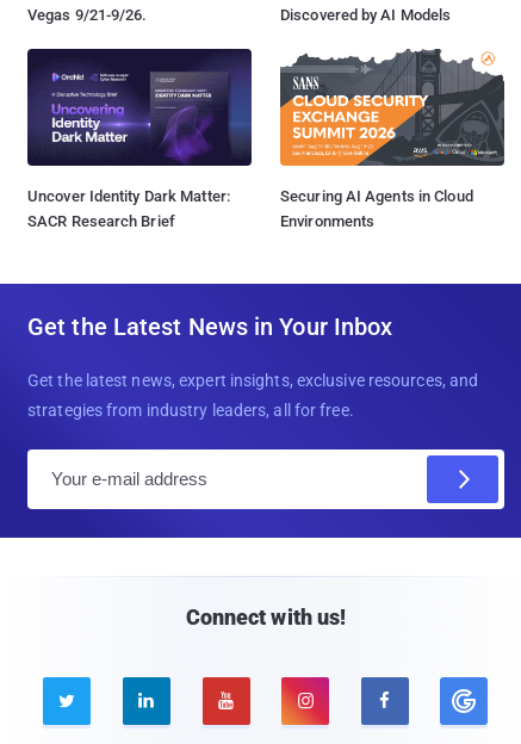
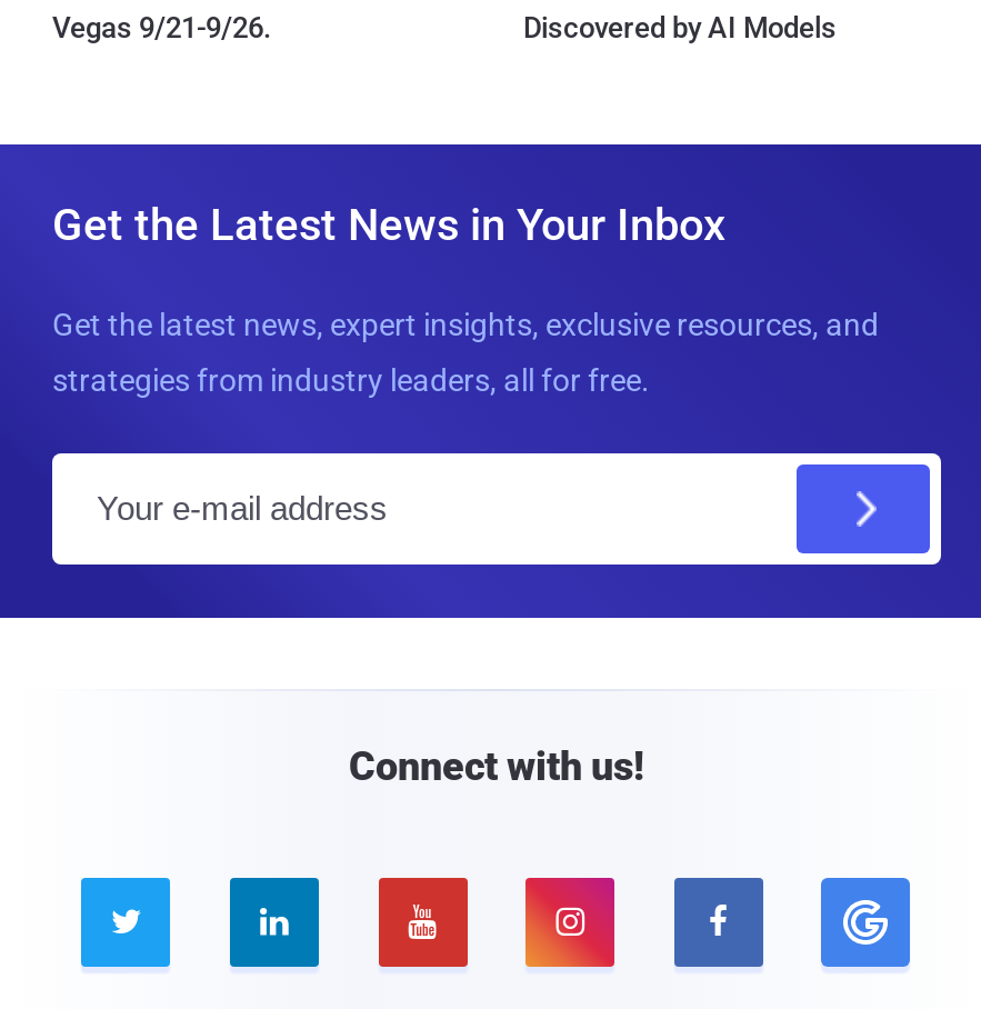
[26,48,253,230] [image] | Uncover Identity Dark Matter: | SACR Research Brief -> none
[279,48,506,230] [image] | Securing AI Agents in Cloud | Environments -> none

